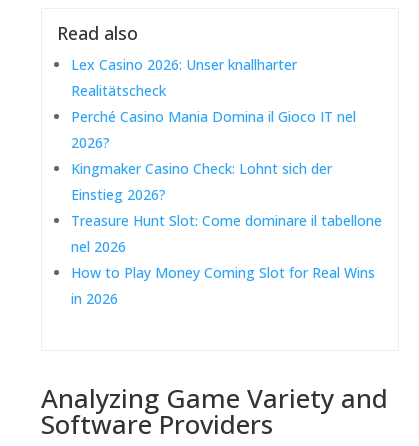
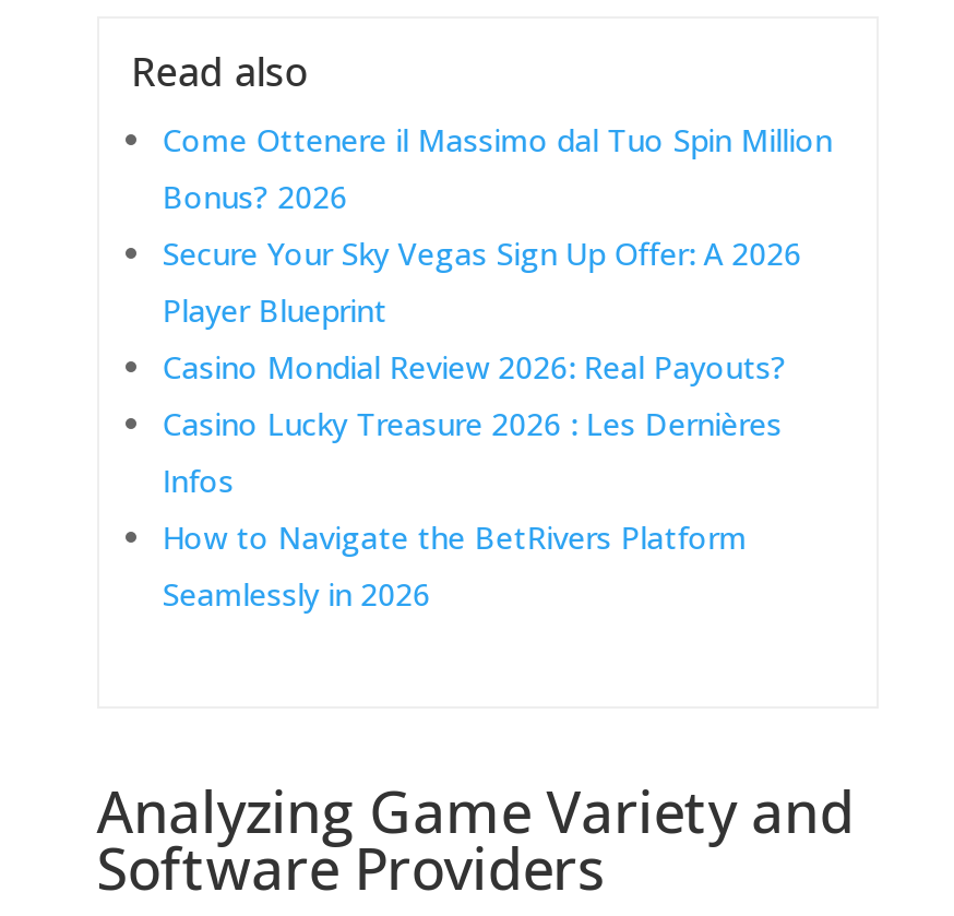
[71,55,382,308] Lex Casino 2026: Unser knallharter | Realitätscheck | Perché Casino Mania Domina il Gioco IT nel | 2026? | Kingmaker Casino Check: Lohnt sich der | Einstieg 2026? | Treasure Hunt Slot: Come dominare il tabellone | nel 2026 | How to Play Money Coming Slot for Real Wins | in 2026 -> [162,119,832,615] Come Ottenere il Massimo dal Tuo Spin Million | Bonus? 2026 | Secure Your Sky Vegas Sign Up Offer: A 2026 | Player Blueprint | Casino Mondial Review 2026: Real Payouts? | Casino Lucky Treasure 2026 : Les Dernières | Infos | How to Navigate the BetRivers Platform | Seamlessly in 2026

